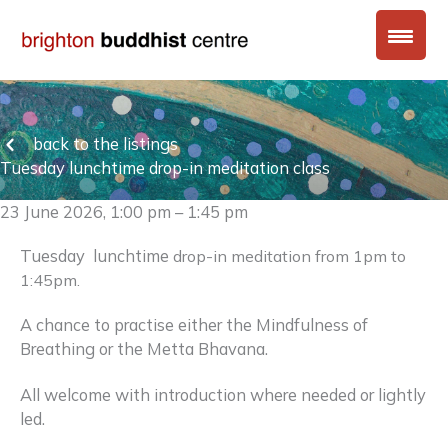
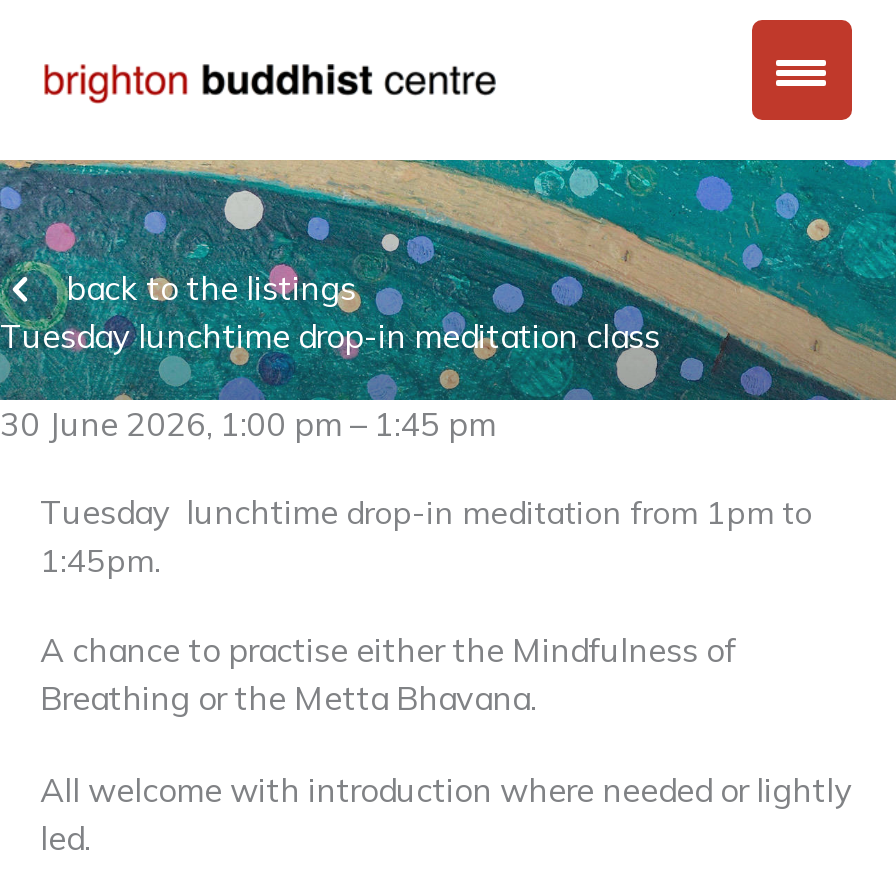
[0,202,248,222] 23 June 2026, 1:00 pm – 1:45 pm -> [0,404,496,444] 30 June 2026, 1:00 pm – 1:45 pm

